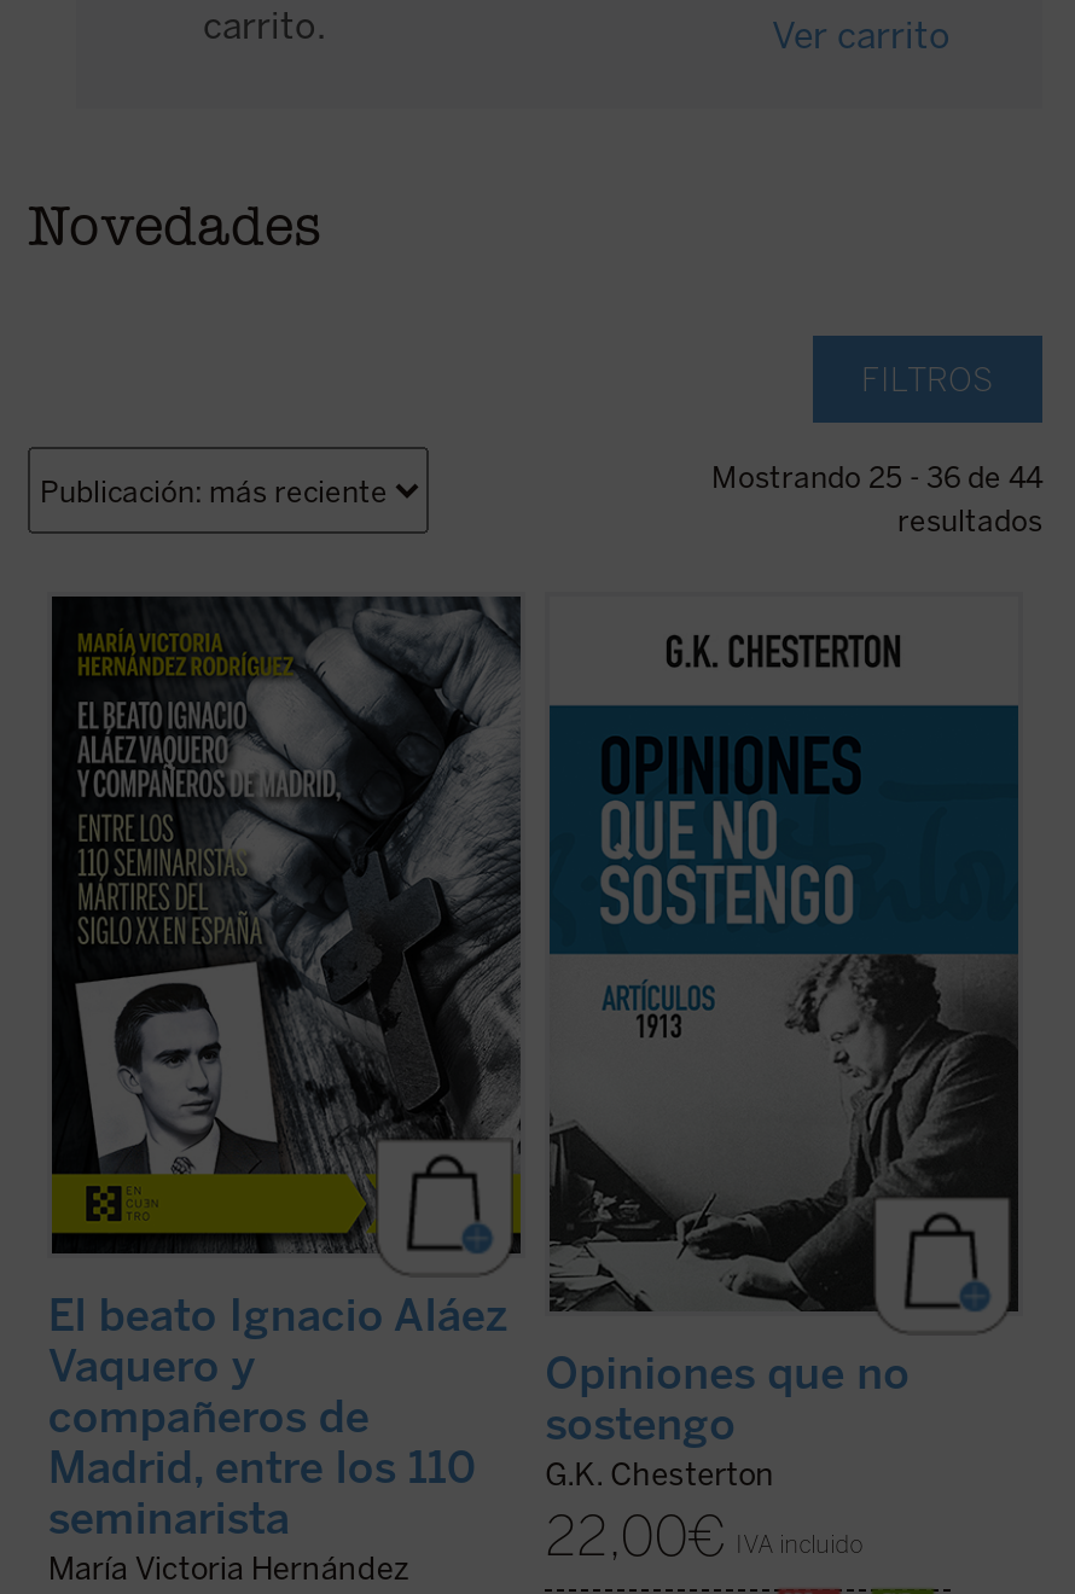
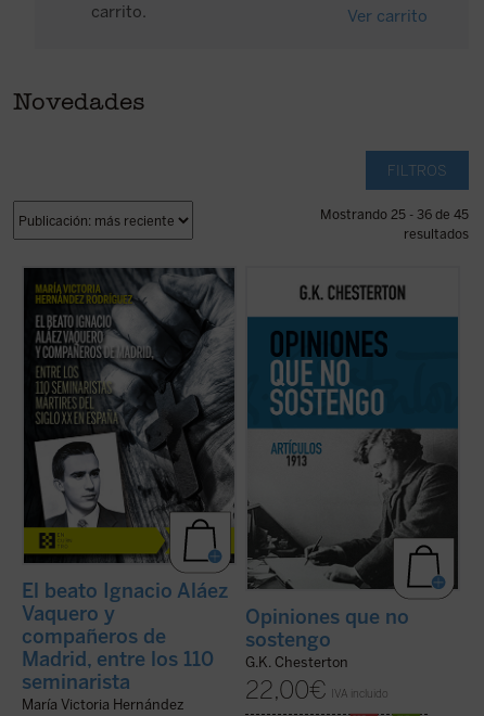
[711,461,1042,495] Mostrando 25 - 36 de 44 -> [320,207,469,222] Mostrando 25 - 36 de 45

